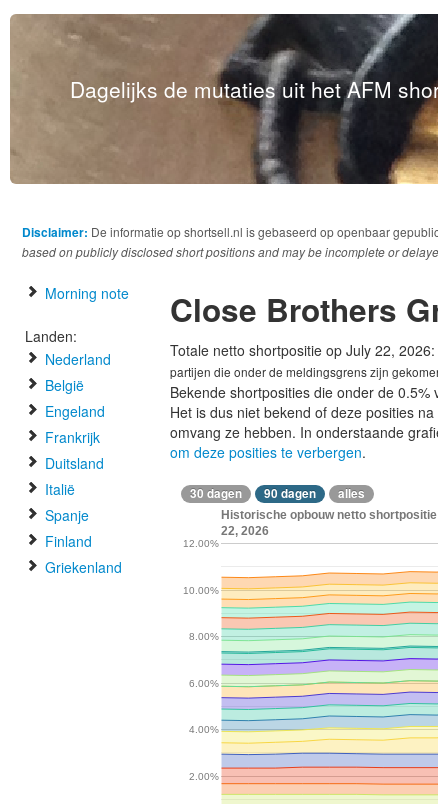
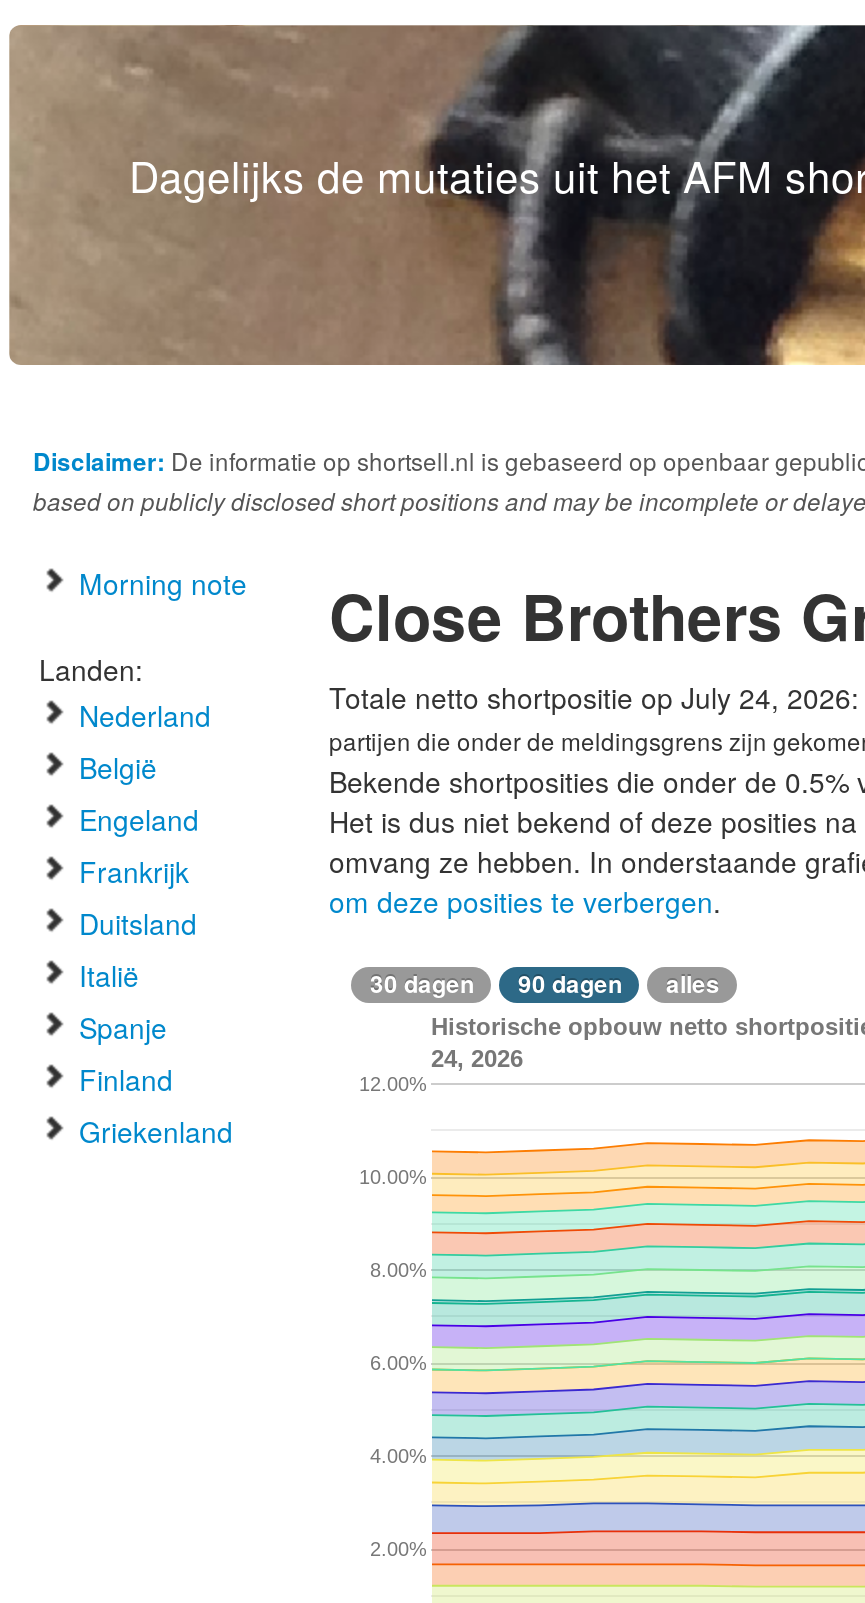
[170,340,438,360] Totale netto shortpositie op July 22, 2026: -> [329,677,865,717] Totale netto shortpositie op July 24, 2026:
[221,524,269,538] 22, 2026 -> [432,1045,524,1072] 24, 2026

